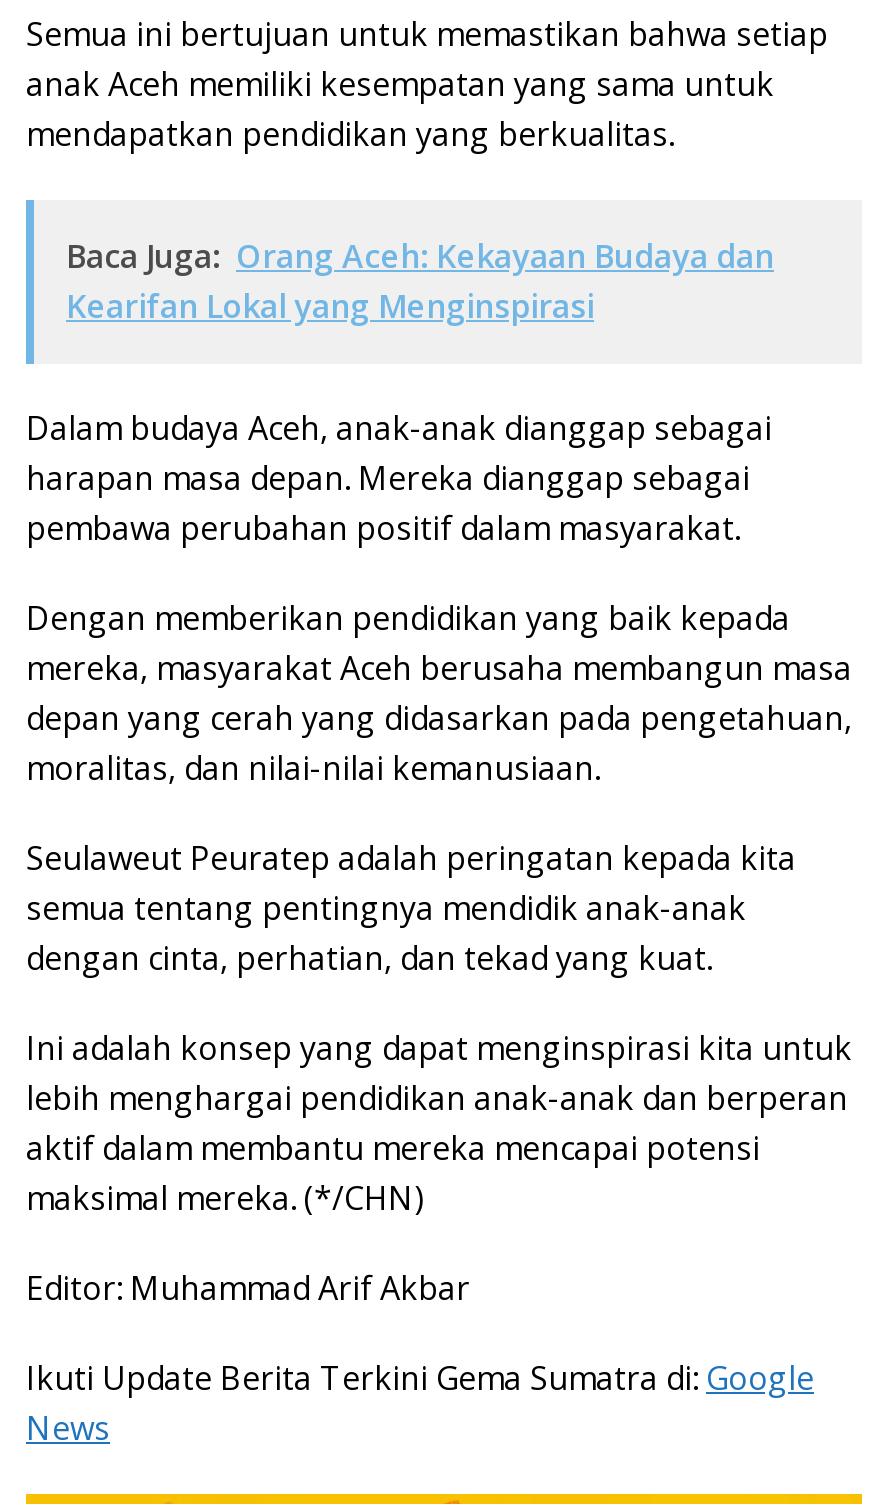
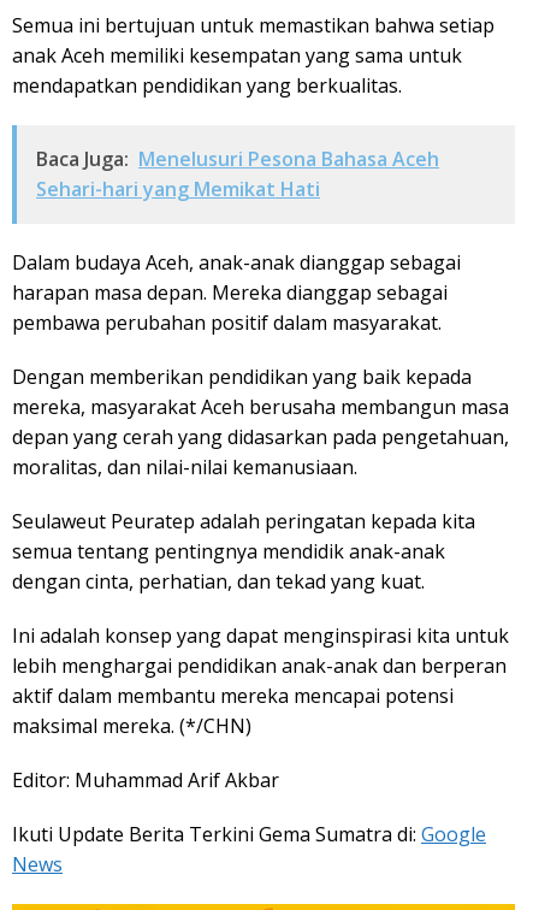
[66,235,774,329] Baca Juga: Orang Aceh: Kekayaan Budaya dan | Kearifan Lokal yang Menginspirasi -> [36,146,439,203] Baca Juga: Menelusuri Pesona Bahasa Aceh | Sehari-hari yang Memikat Hati

